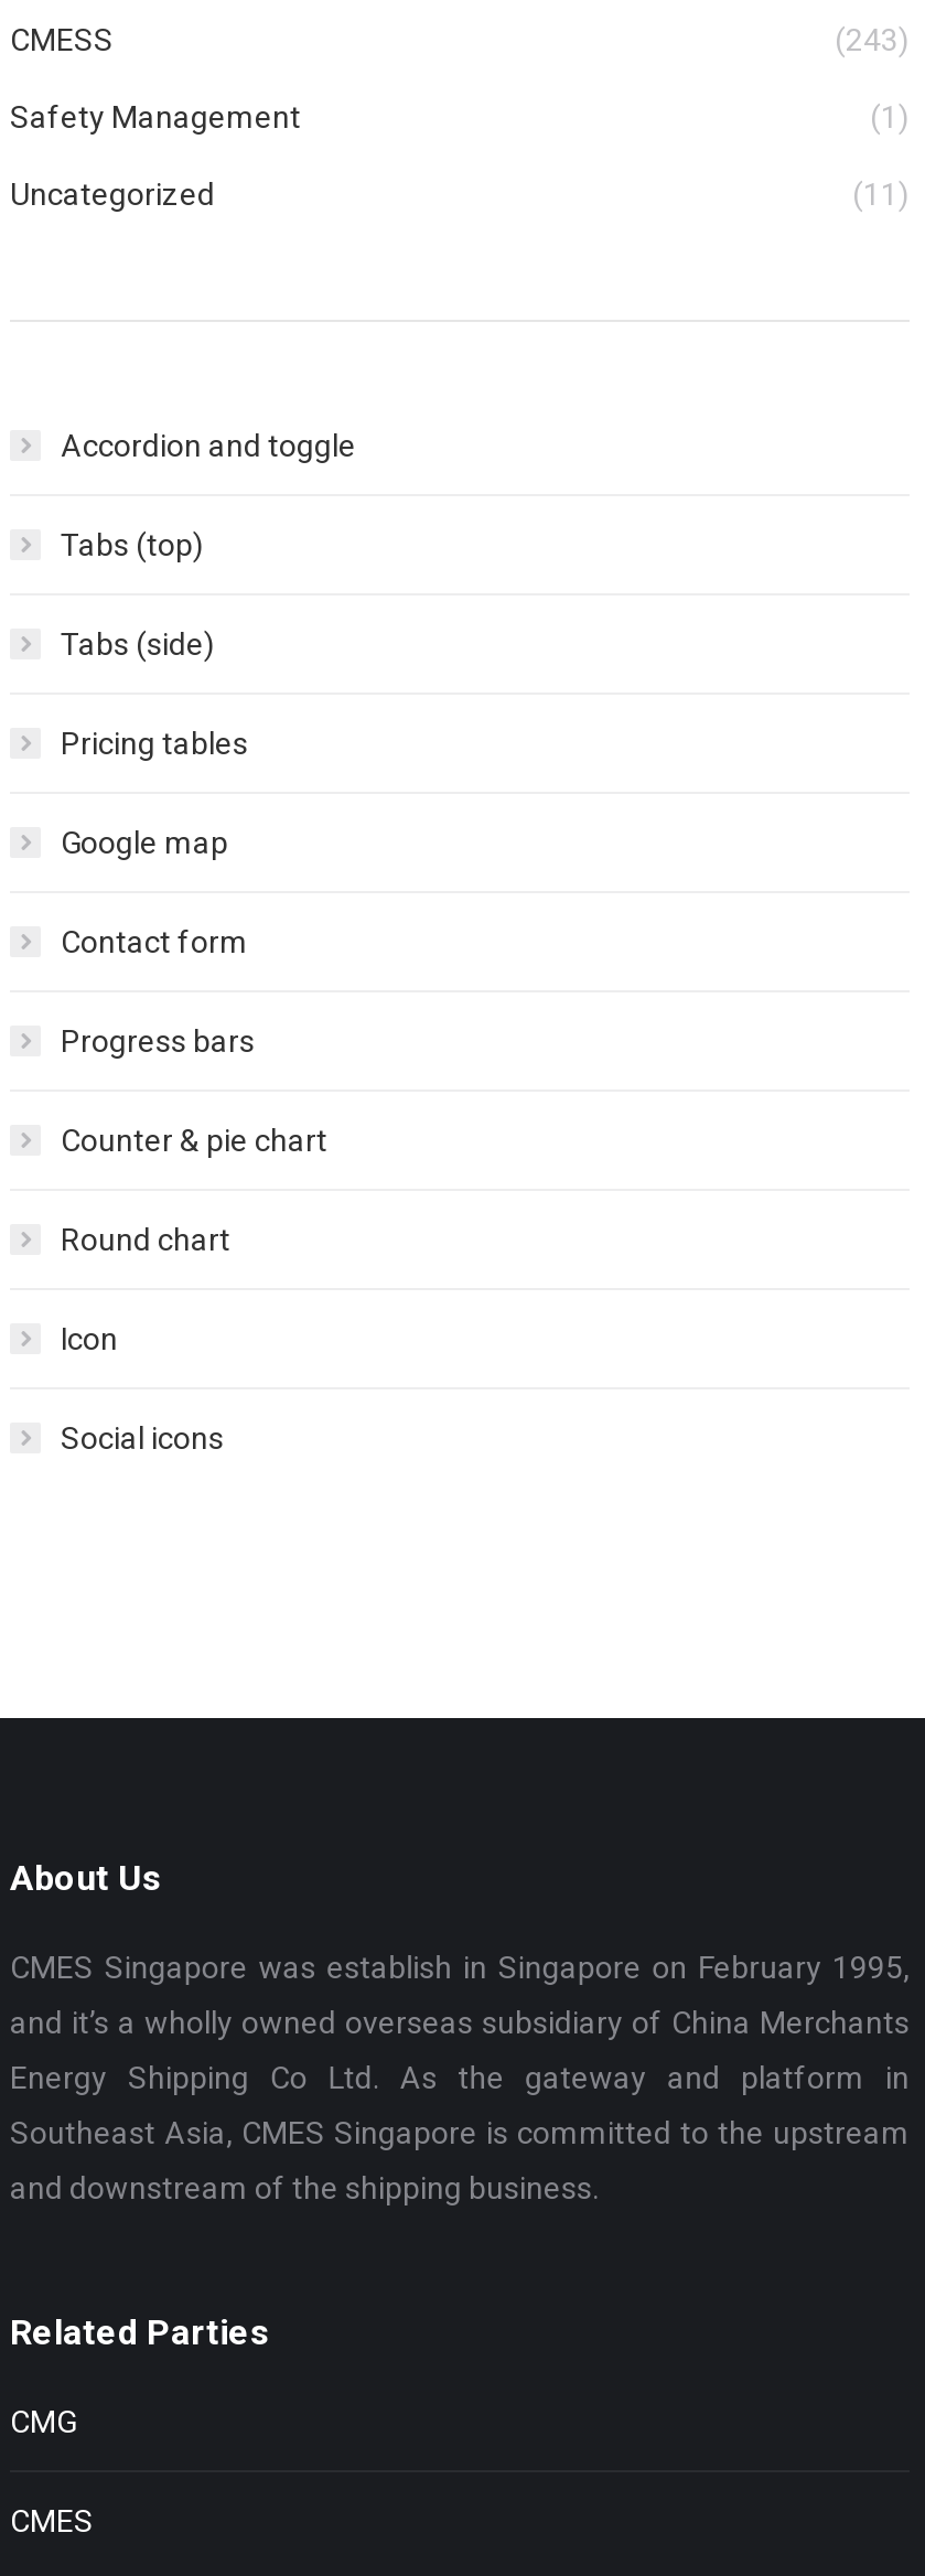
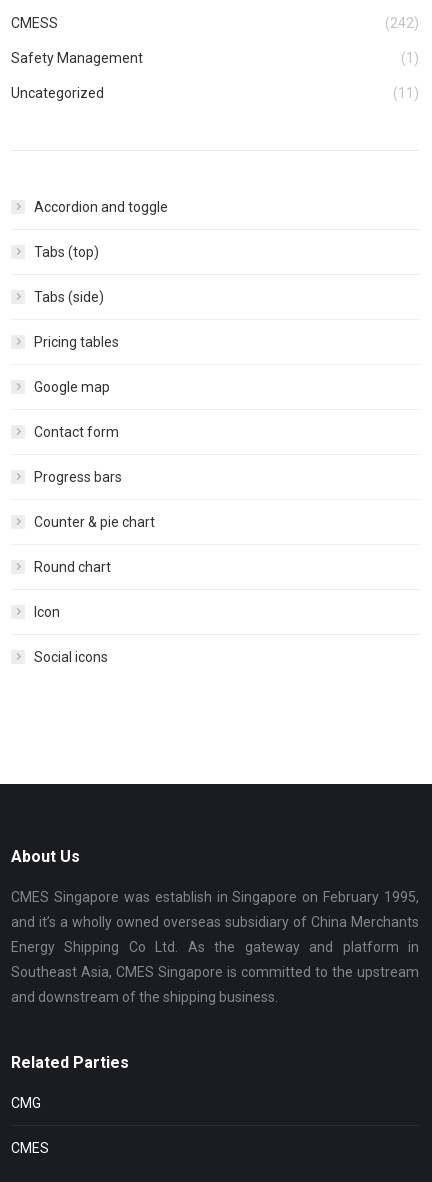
[835,22,910,57] (243) -> [385,15,419,31] (242)

